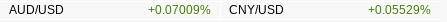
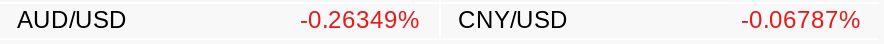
[147,3,284,17] +0.07009% CNY/USD -> [300,6,568,34] -0.26349% CNY/USD
[368,3,431,17] +0.05529% -> [741,6,861,34] -0.06787%

